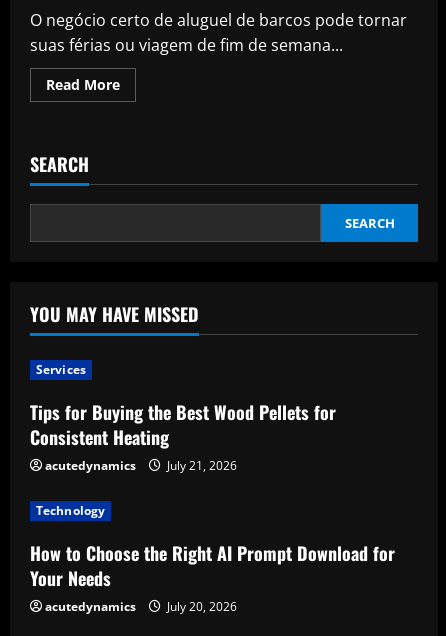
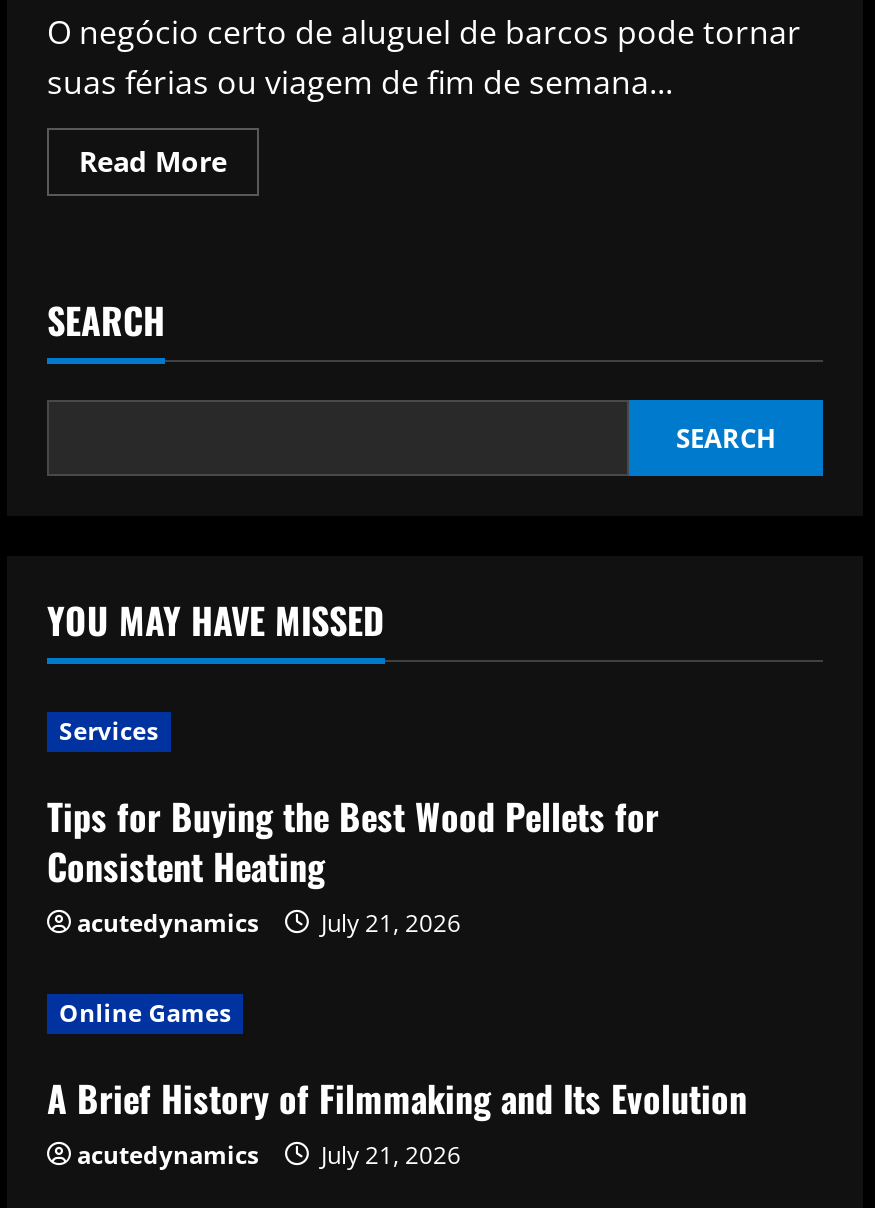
[36,502,105,519] Technology -> [59,996,231,1030] Online Games
[30,540,395,591] How to Choose the Right AI Prompt Download for | Your Needs -> [47,1072,747,1124] A Brief History of Filmmaking and Its Evolution
[45,598,237,615] acutedynamics July 20, 2026 -> [77,1138,461,1172] acutedynamics July 21, 2026

